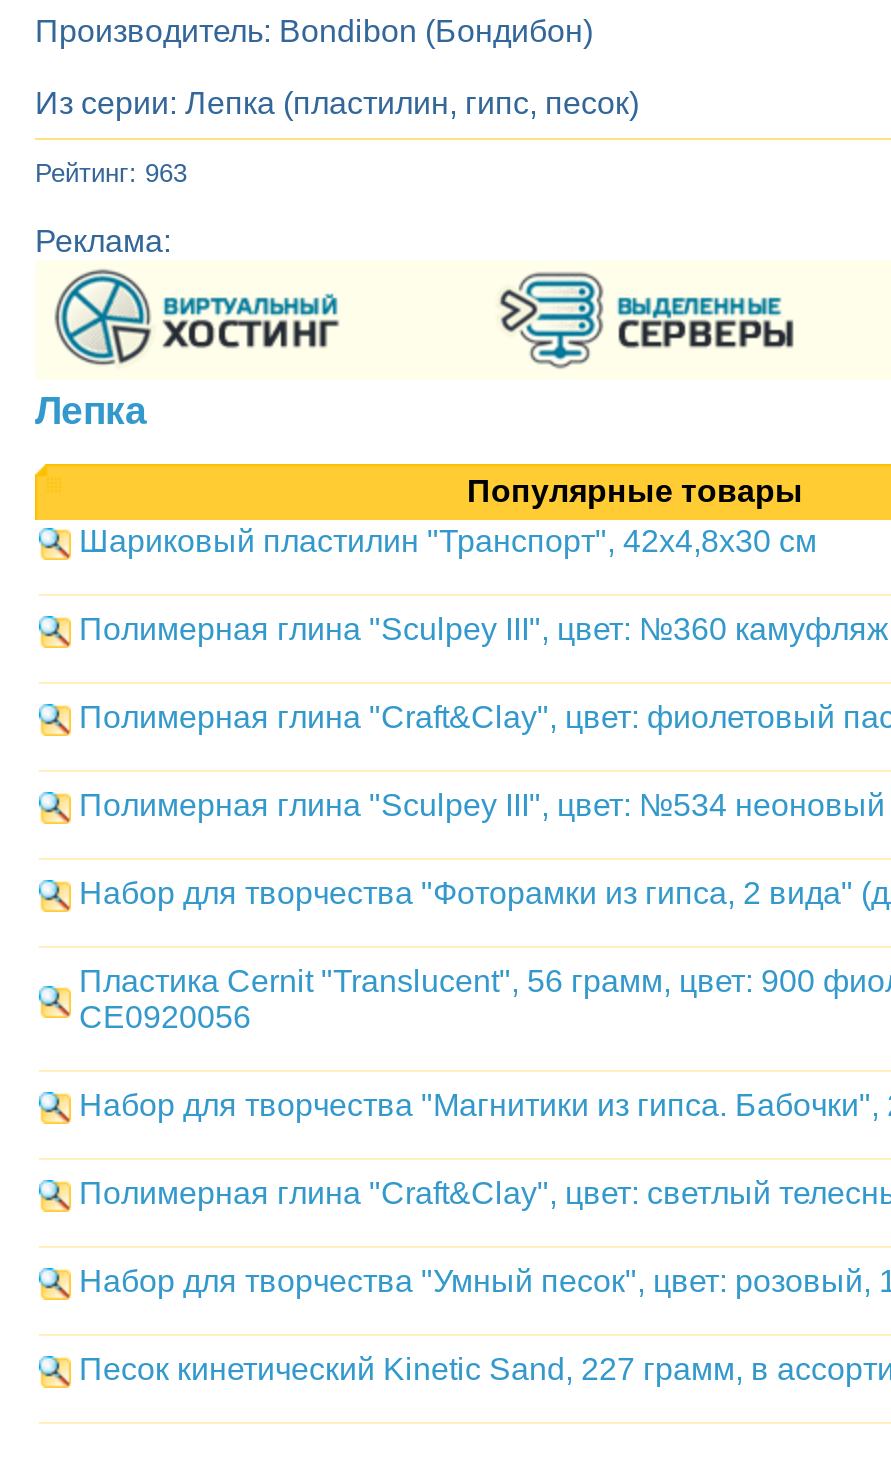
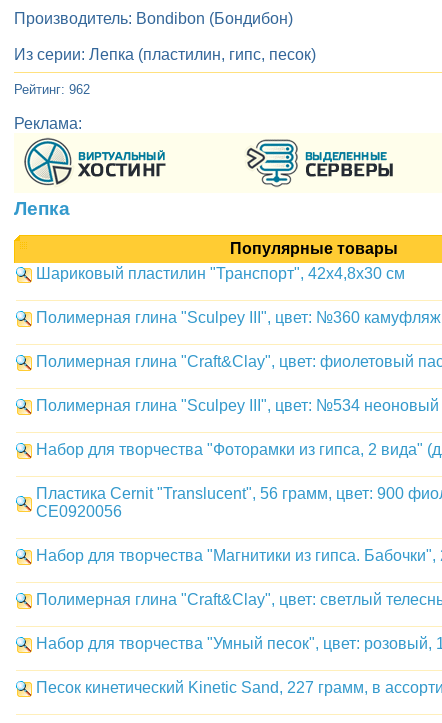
[35,158,187,188] Рейтинг: 963 -> [14,82,90,97] Рейтинг: 962

